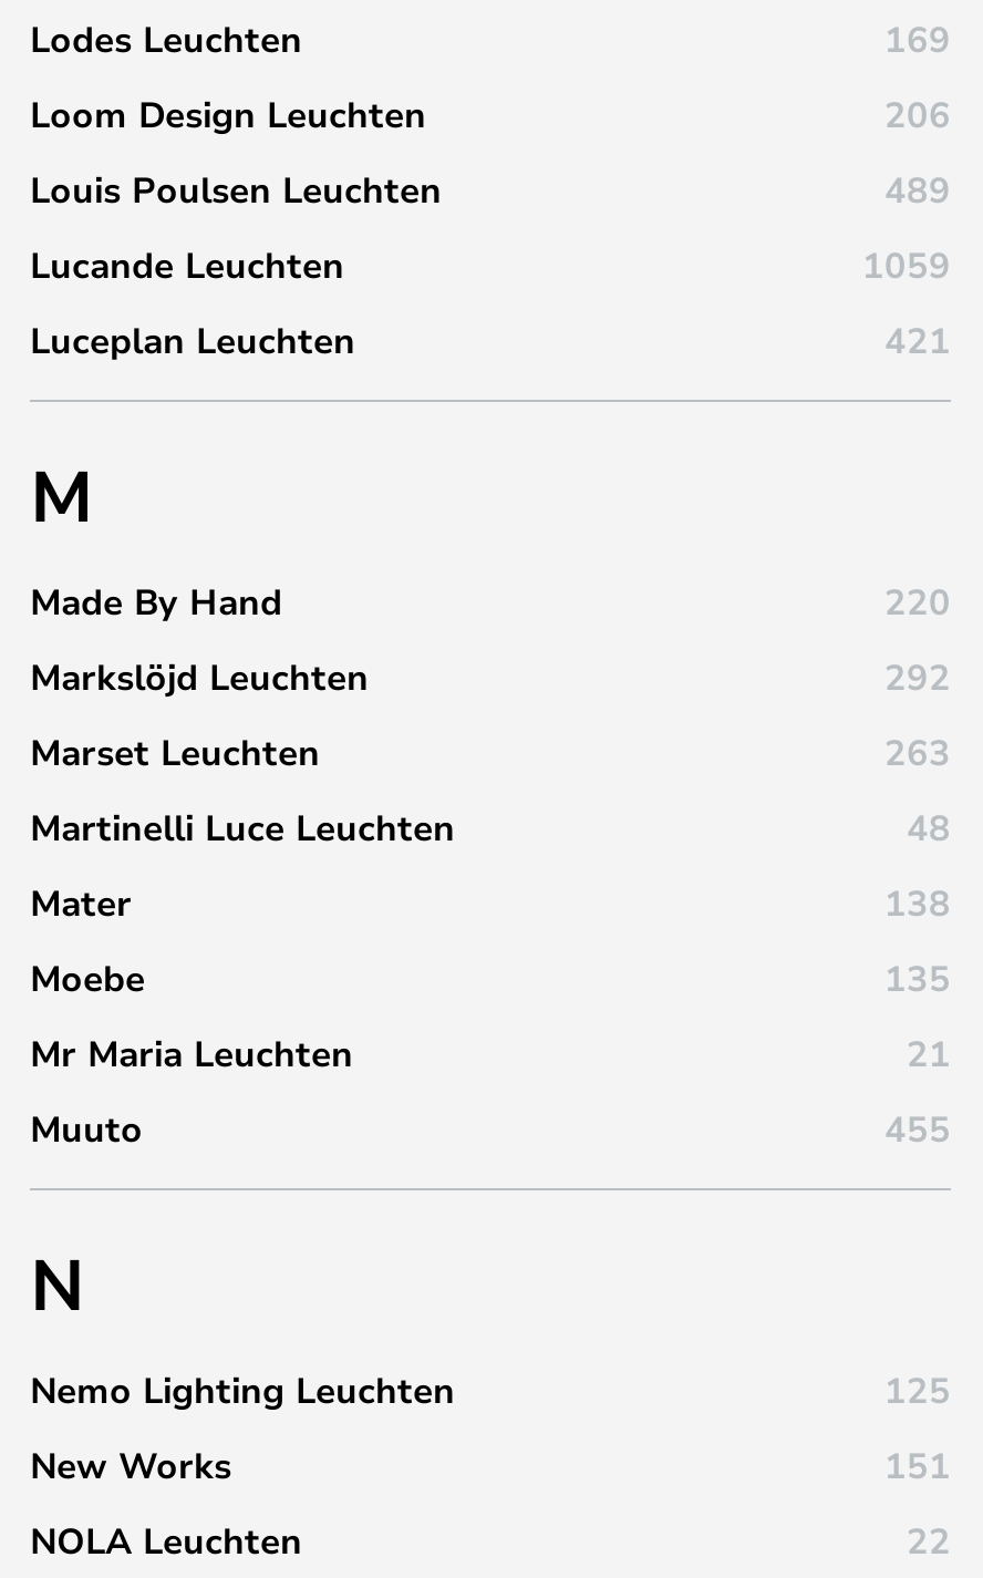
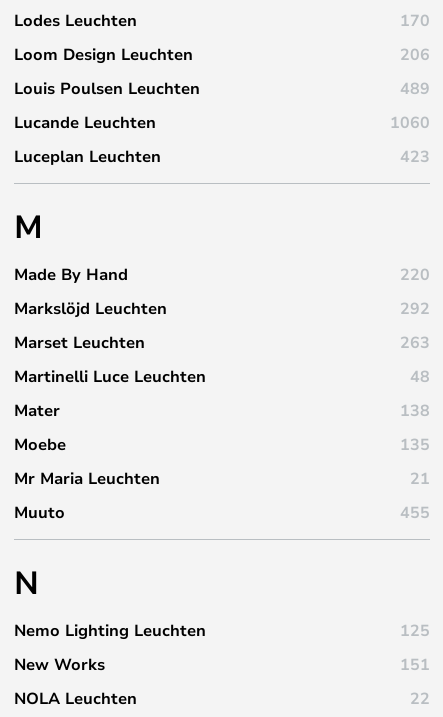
[884,14,951,63] 169 -> [400,9,430,31] 170
[862,240,951,289] 1059 -> [390,111,430,133] 1060
[884,316,951,364] 421 -> [400,145,430,167] 423

